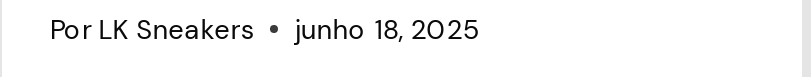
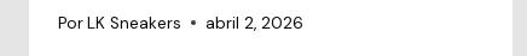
[50,13,480,47] Por LK Sneakers junho 18, 2025 -> [58,13,304,33] Por LK Sneakers abril 2, 2026

